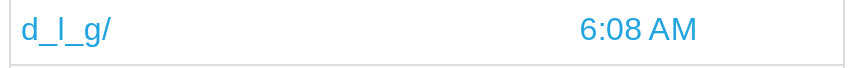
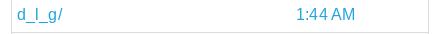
[580,11,697,45] 6:08 AM -> [296,6,355,23] 1:44 AM

